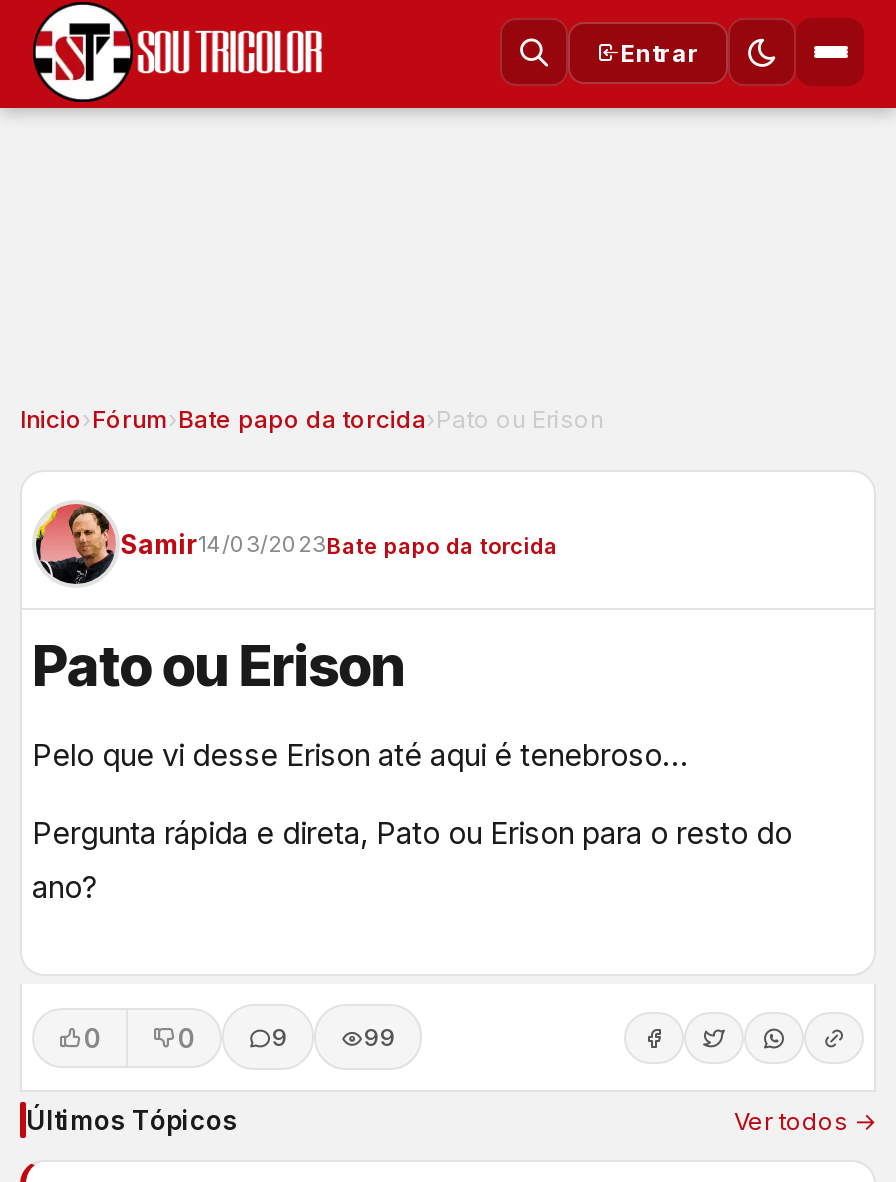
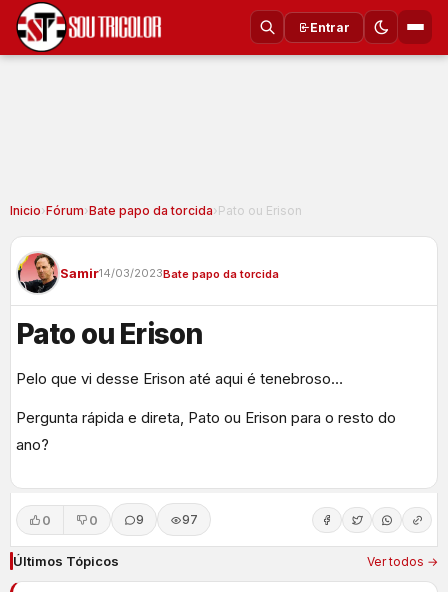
[364,1022,396,1052] 99 -> [182,512,198,527] 97

